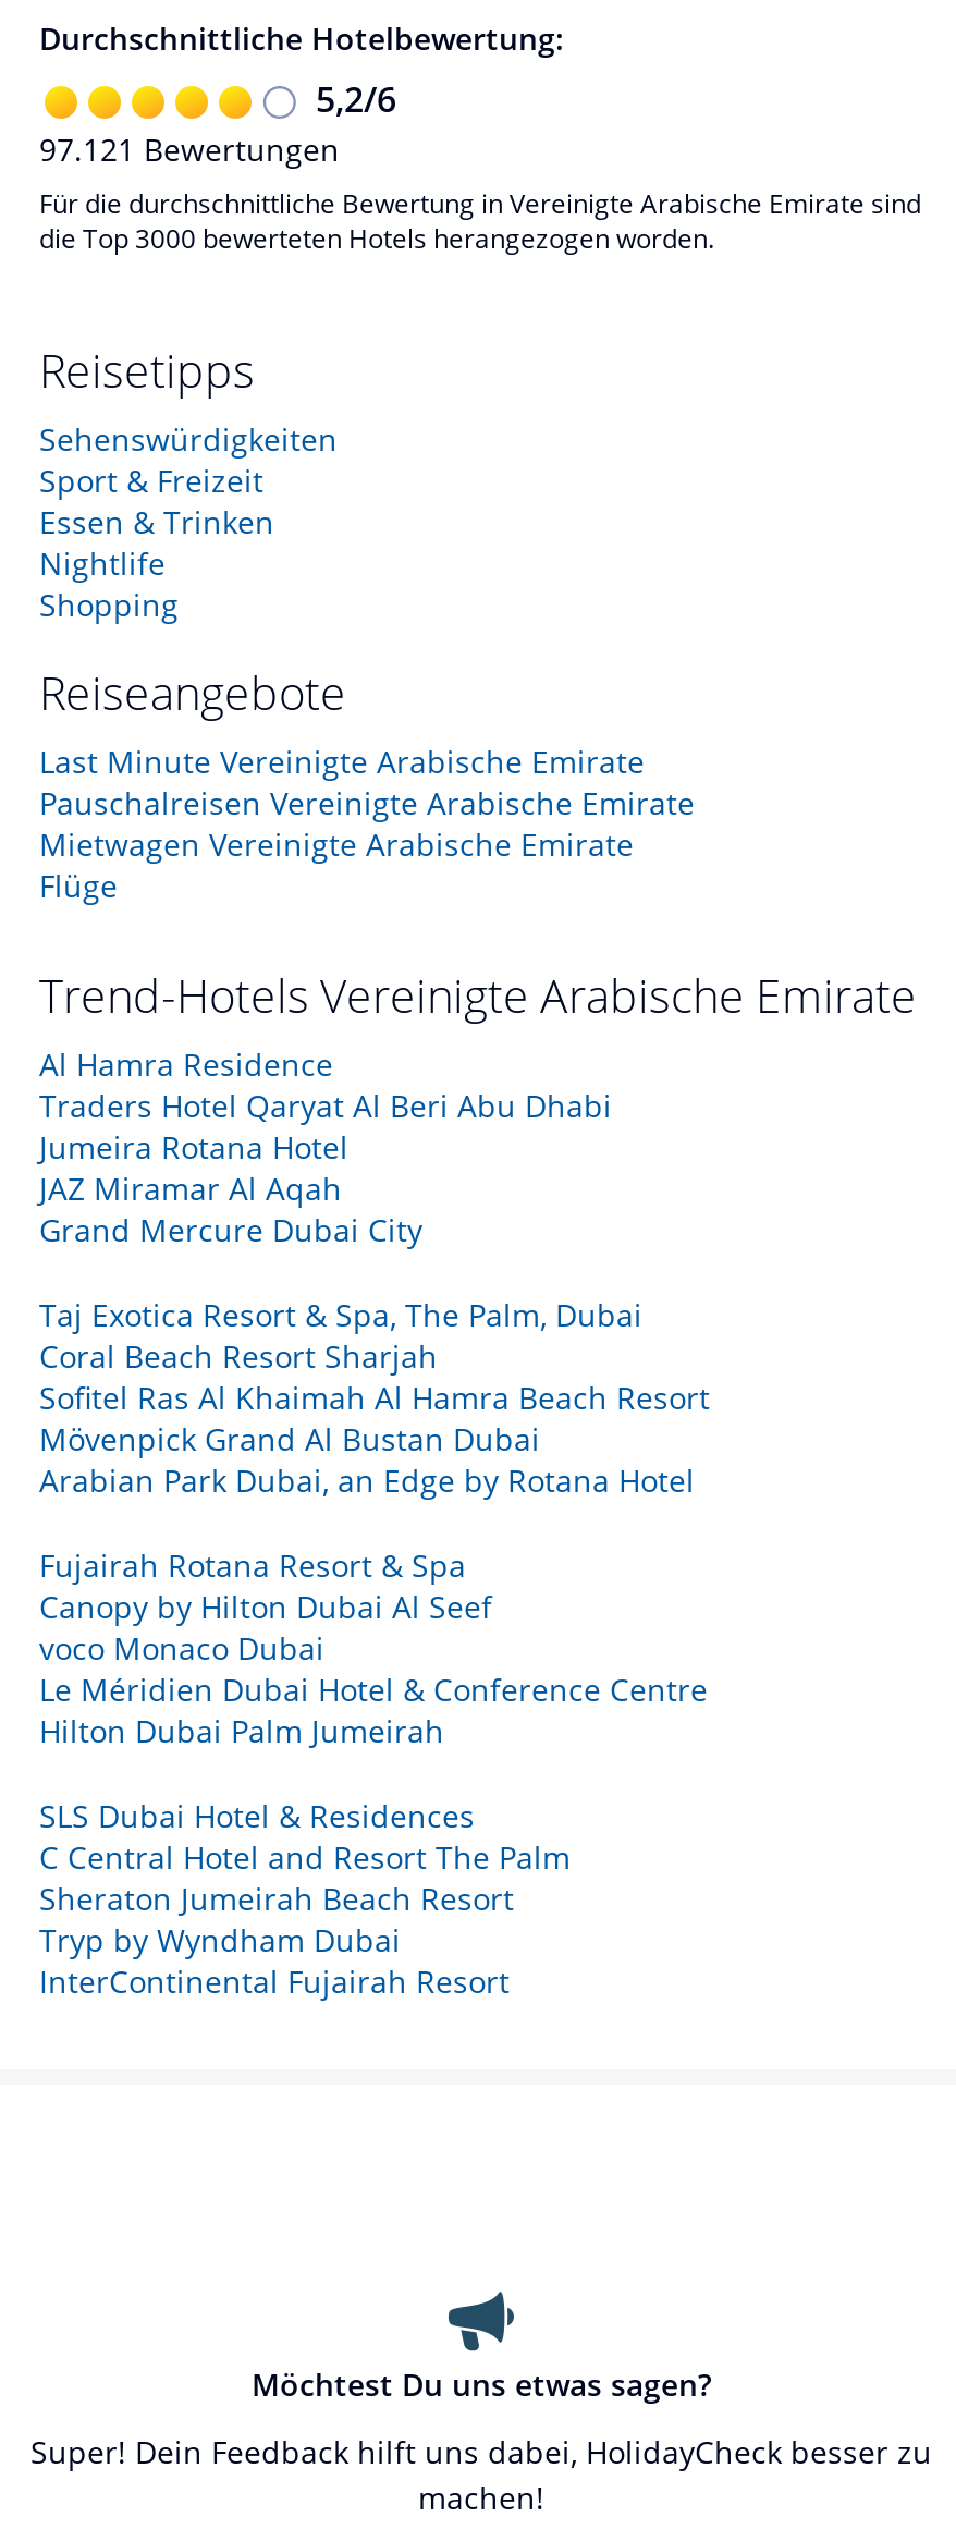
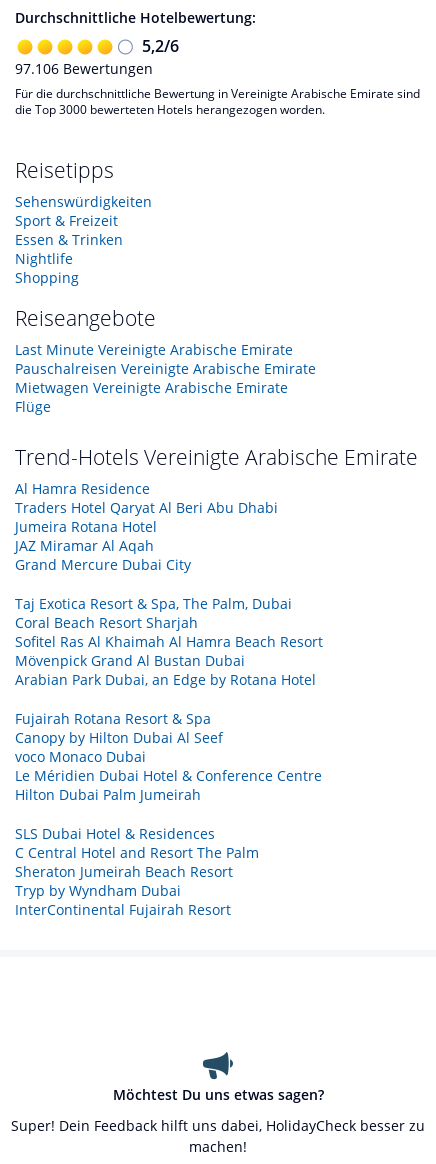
[39,128,340,169] 97.121 Bewertungen -> [15,59,153,78] 97.106 Bewertungen

